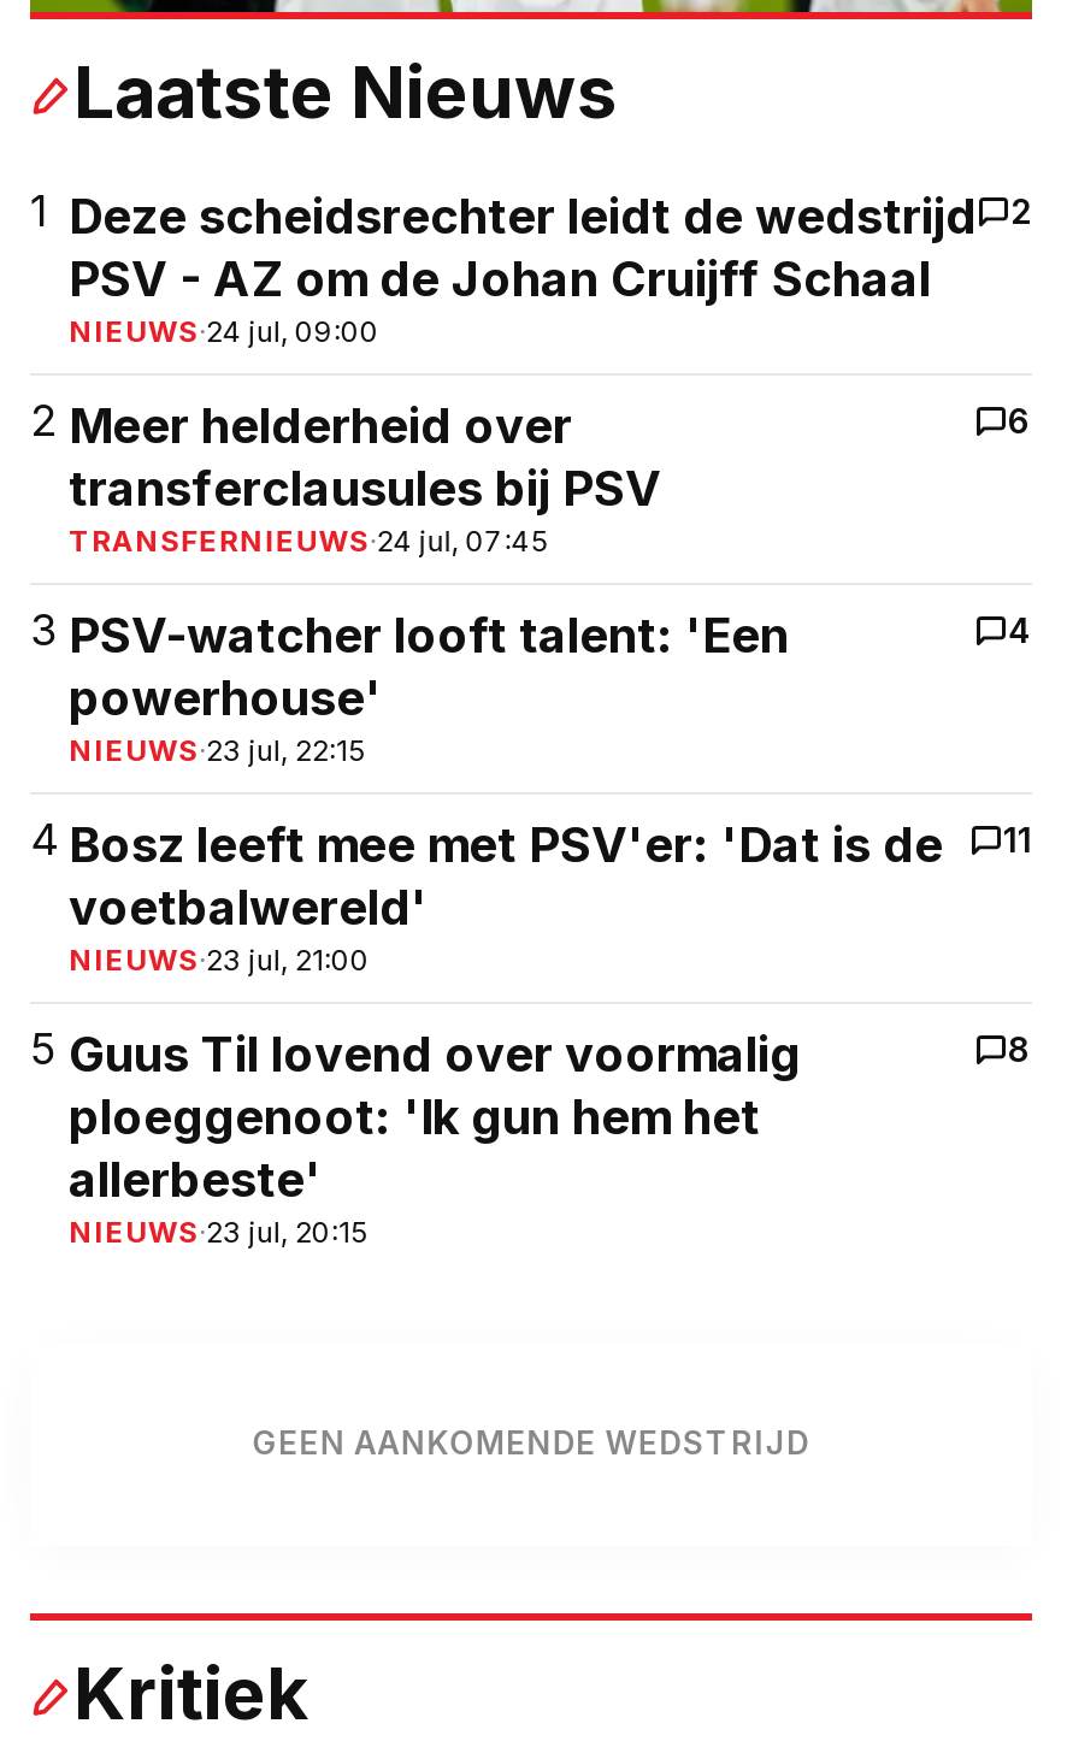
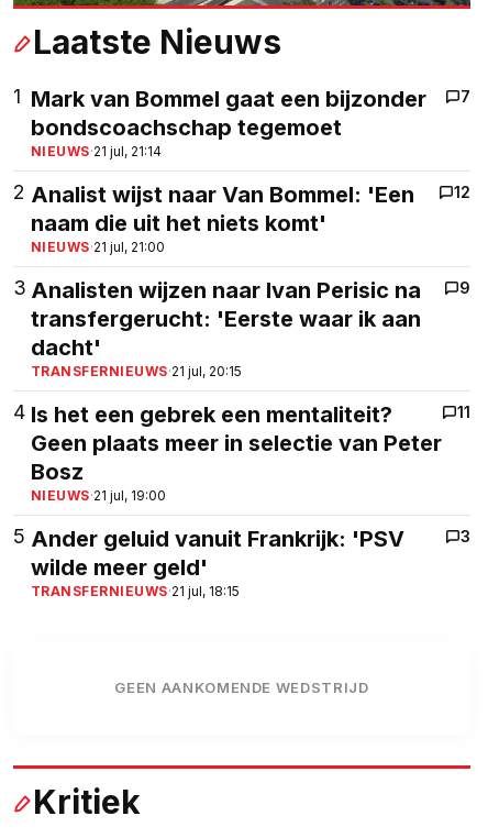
[30,186,977,350] 1 Deze scheidsrechter leidt de wedstrijd | PSV - AZ om de Johan Cruijff Schaal | NIEUWS·24 jul, 09:00 -> [13,85,426,160] 1 Mark van Bommel gaat een bijzonder | bondscoachschap tegemoet | NIEUWS·21 jul, 21:14
[1010,191,1032,232] 2 -> [461,87,470,106] 7
[30,396,661,559] 2 Meer helderheid over | transferclausules bij PSV | TRANSFERNIEUWS·24 jul, 07:45 -> [13,181,414,255] 2 Analist wijst naar Van Bommel: 'Een | naam die uit het niets komt' | NIEUWS·21 jul, 21:00
[1008,400,1032,441] 6 -> [454,183,470,202] 12
[30,605,789,769] 3 PSV-watcher looft talent: 'Een | powerhouse' | NIEUWS·23 jul, 22:15 -> [13,276,421,380] 3 Analisten wijzen naar Ivan Perisic na | transfergerucht: 'Eerste waar ik aan | dacht' | TRANSFERNIEUWS·21 jul, 20:15
[1008,610,1032,651] 4 -> [459,279,470,297] 9
[30,815,943,978] 4 Bosz leeft mee met PSV'er: 'Dat is de | voetbalwereld' | NIEUWS·23 jul, 21:00 -> [13,401,442,504] 4 Is het een gebrek een mentaliteit? | Geen plaats meer in selectie van Peter | Bosz | NIEUWS·21 jul, 19:00
[30,1024,801,1250] 5 Guus Til lovend over voormalig | ploeggenoot: 'Ik gun hem het | allerbeste' | NIEUWS·23 jul, 20:15 -> [13,525,404,600] 5 Ander geluid vanuit Frankrijk: 'PSV | wilde meer geld' | TRANSFERNIEUWS·21 jul, 18:15
[1008,1029,1032,1070] 8 -> [461,527,470,546] 3

